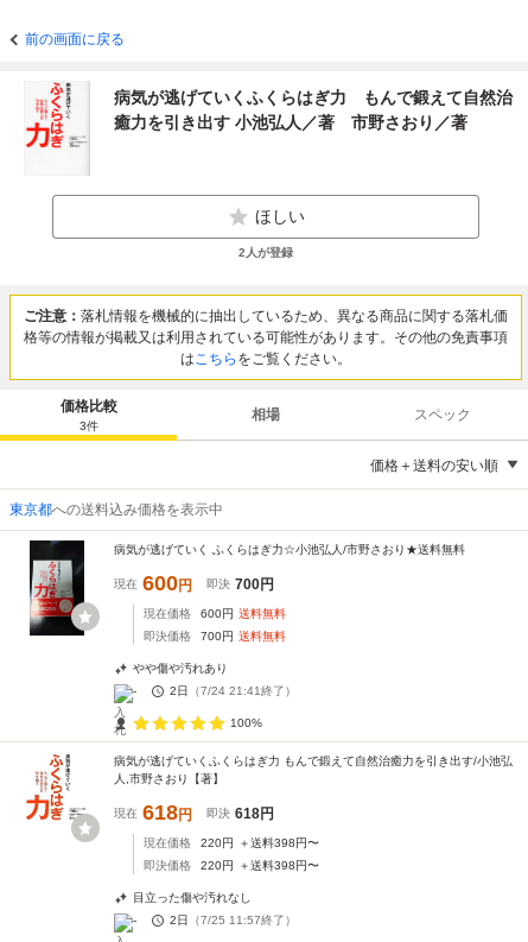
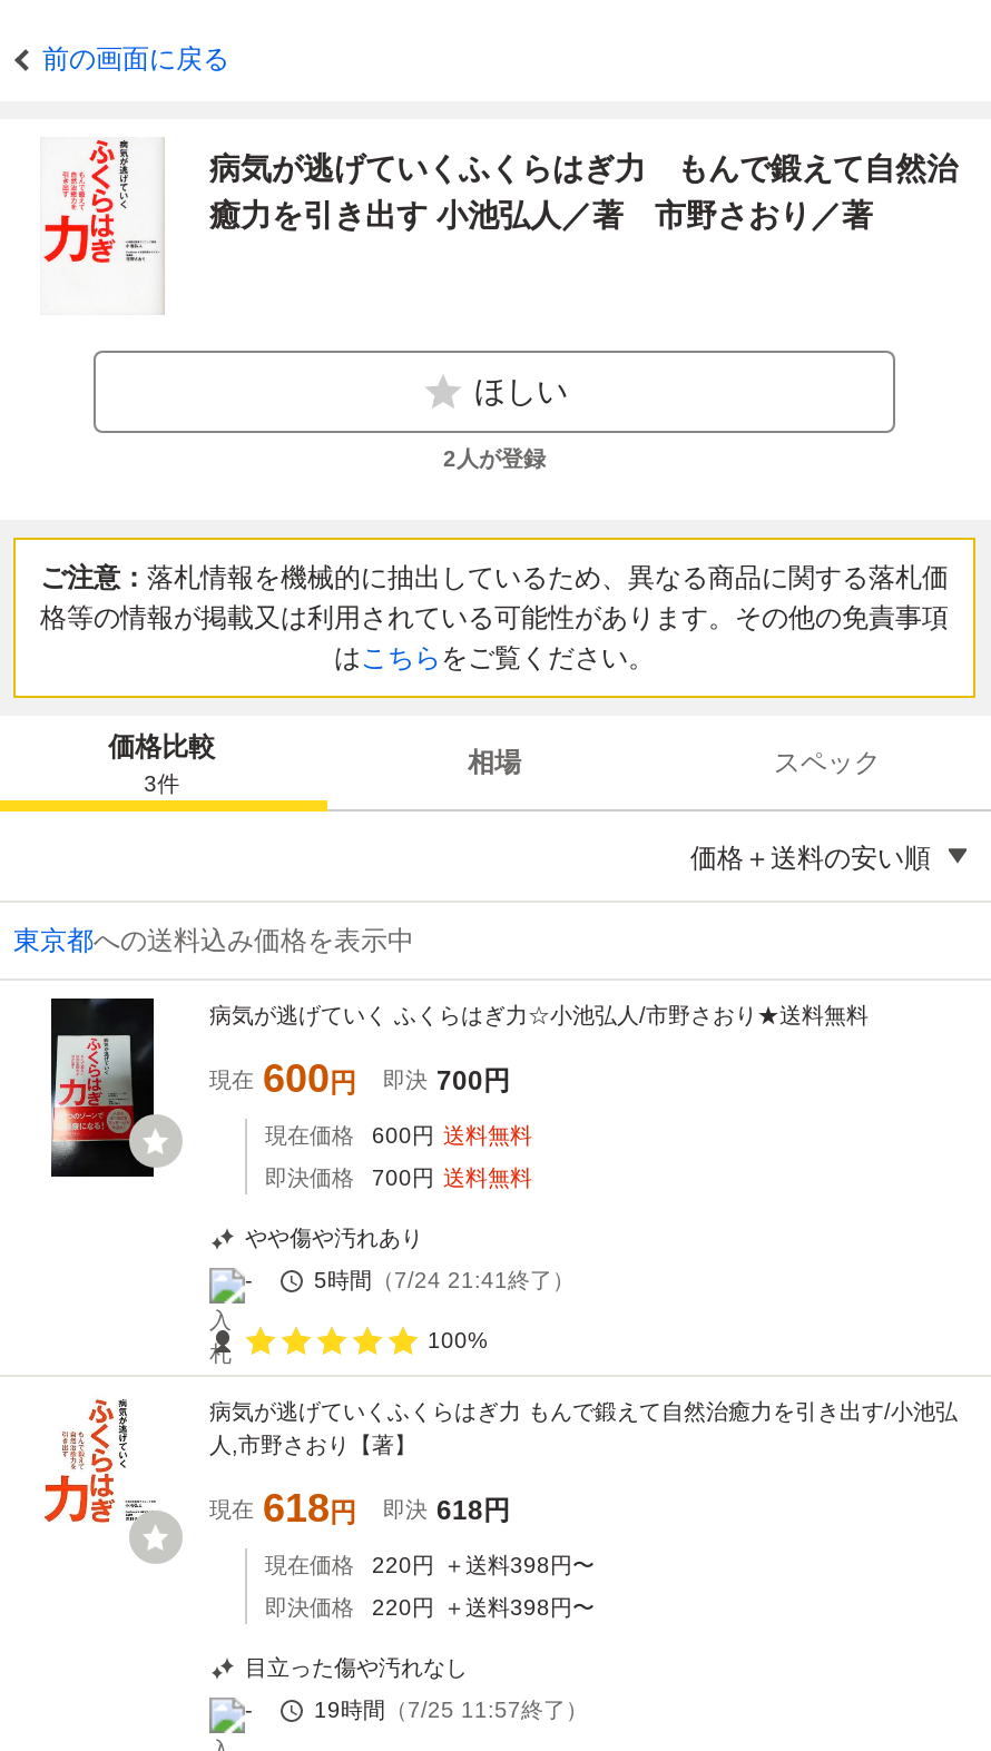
[170,684,297,697] 2日（7/24 21:41終了） -> [314,1268,575,1292] 5時間（7/24 21:41終了）
[170,913,297,927] 2日（7/25 11:57終了） -> [314,1698,588,1722] 19時間（7/25 11:57終了）

